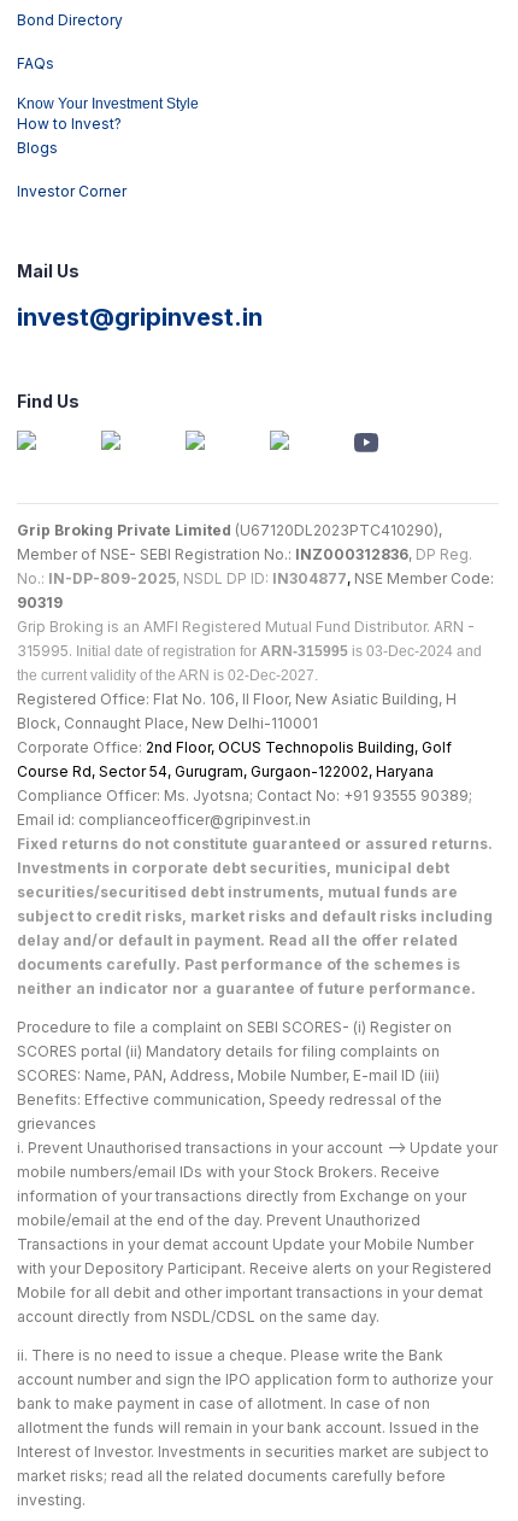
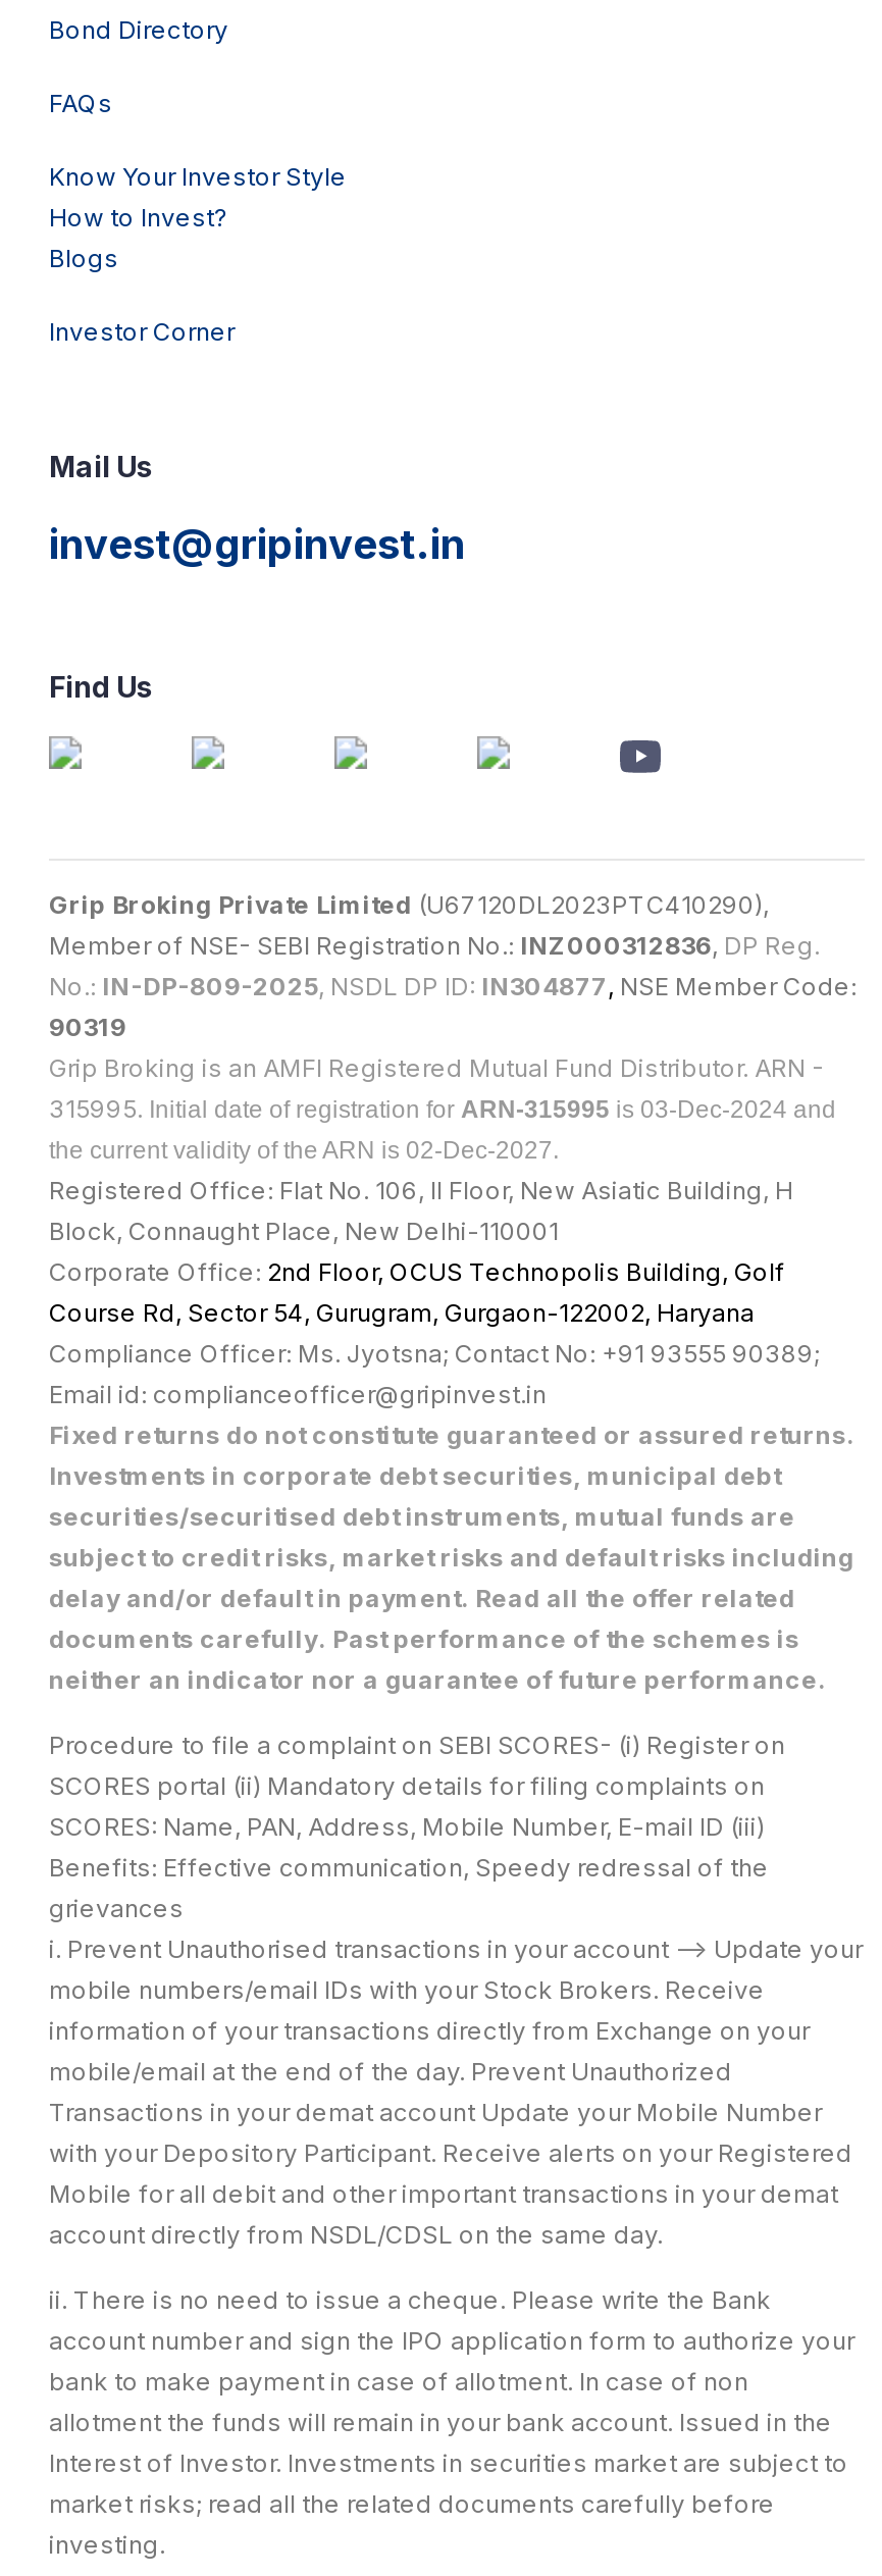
[17,95,199,112] Know Your Investment Style -> [49,161,347,192] Know Your Investor Style

